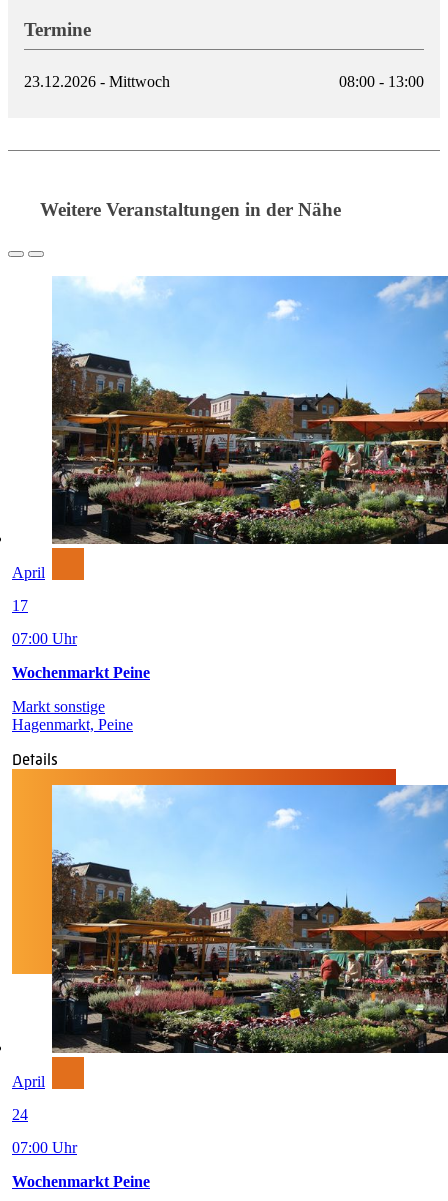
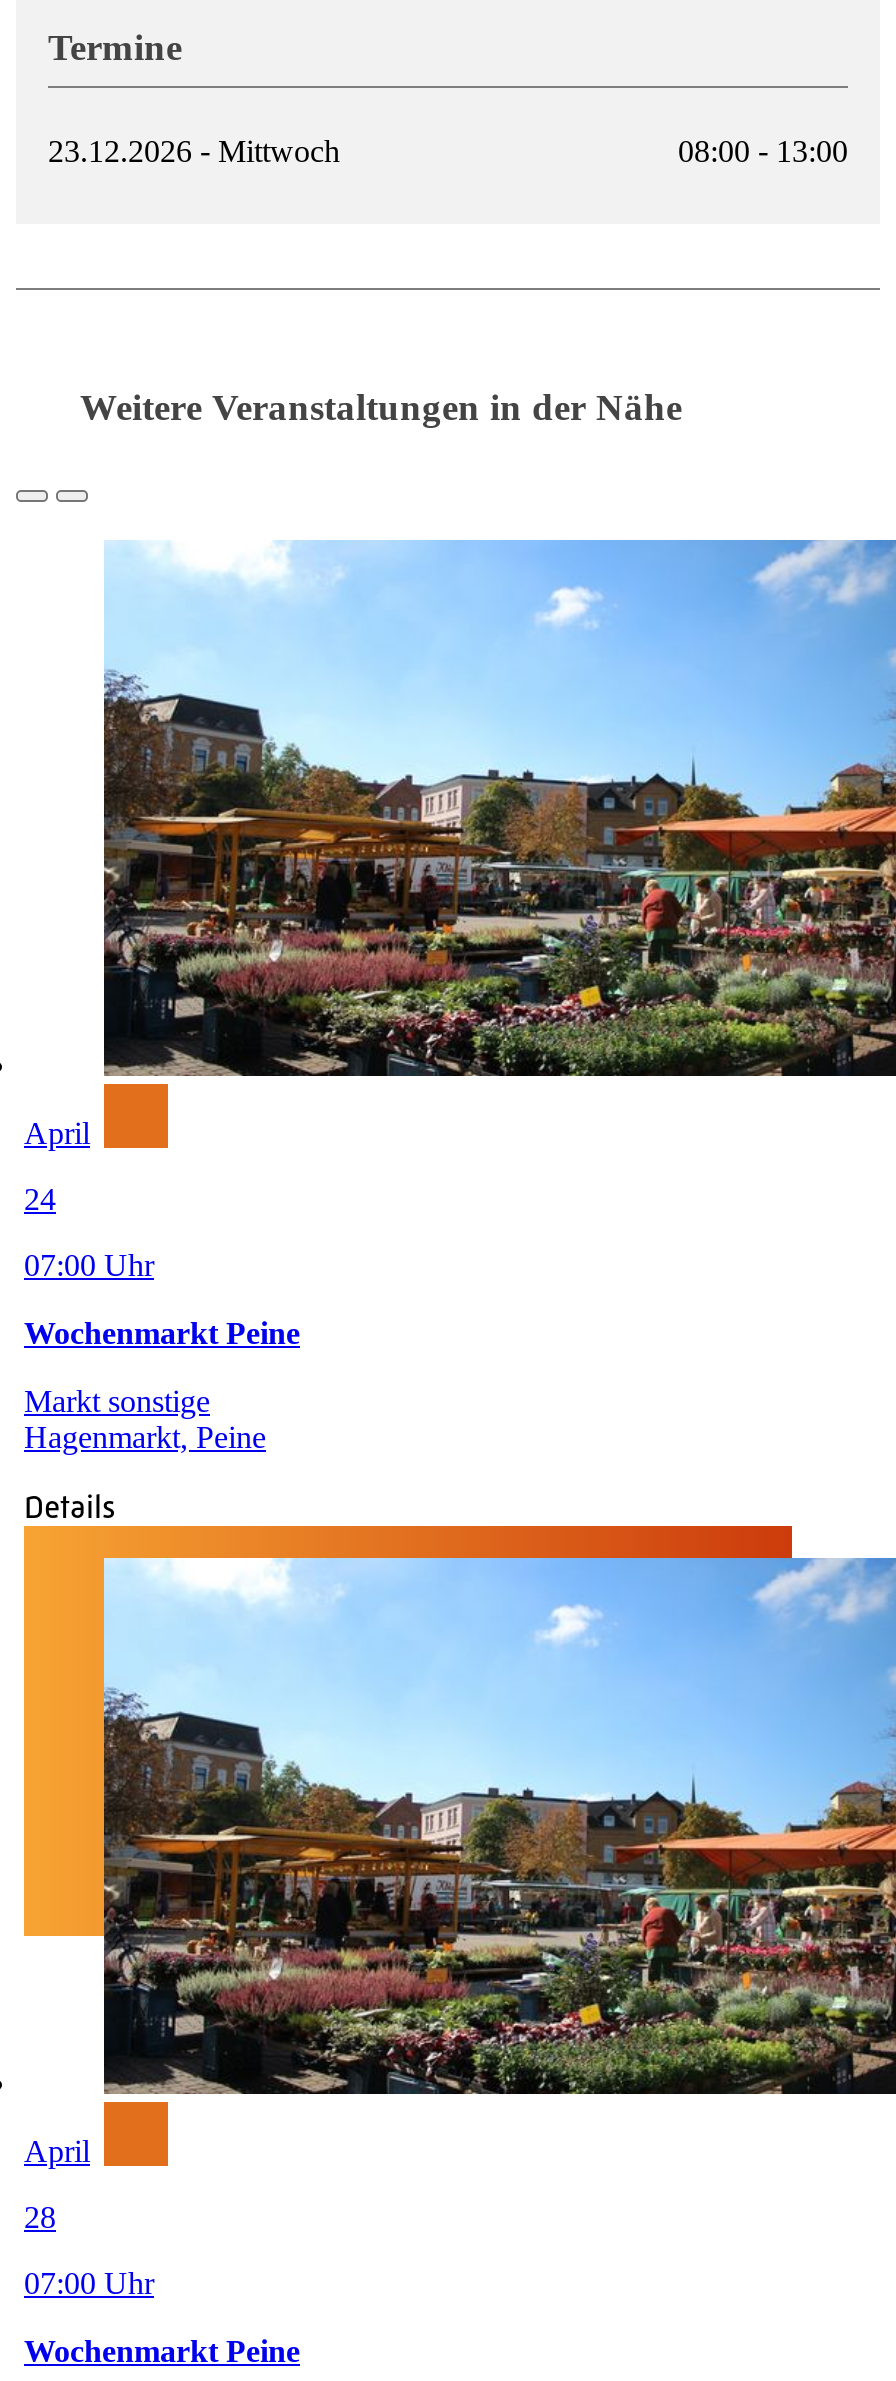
[12,596,28,613] 17 -> [24,1181,56,1215] 24
[12,1105,28,1122] 24 -> [24,2199,56,2233] 28

